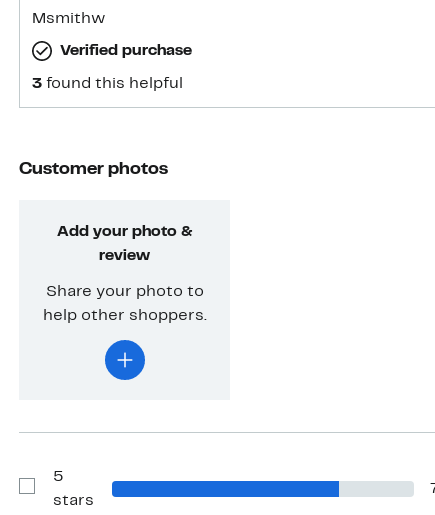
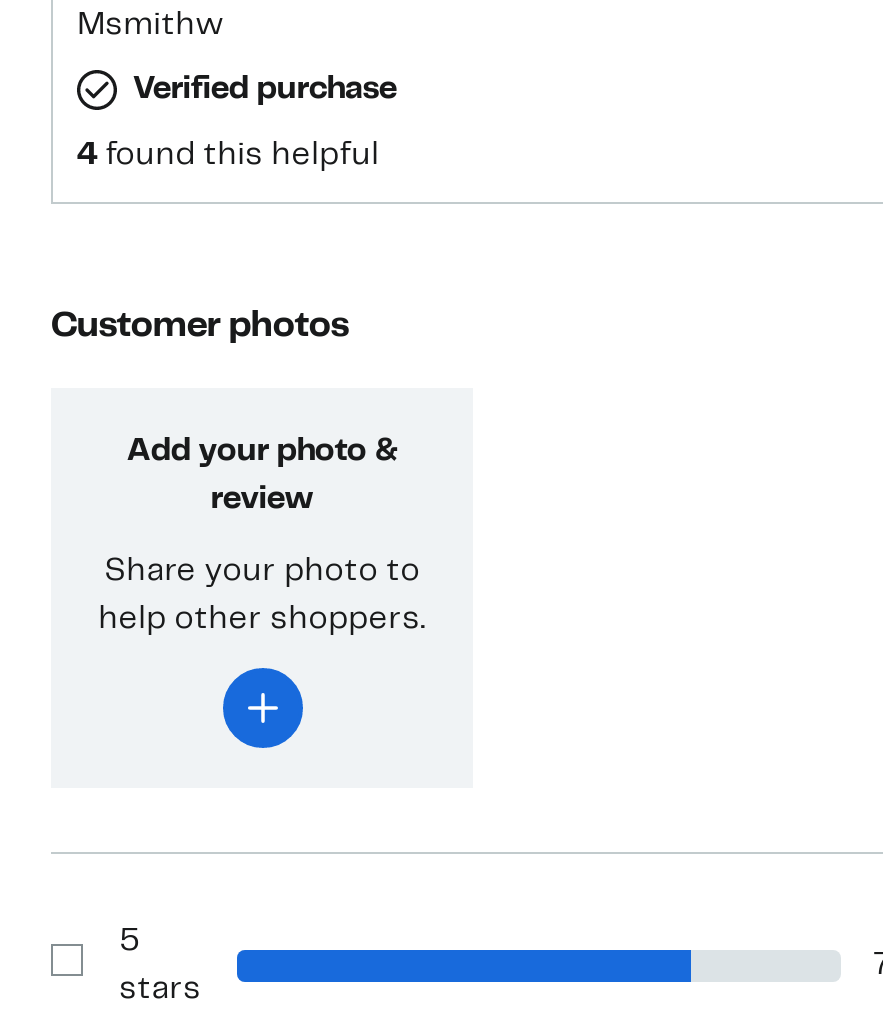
[32,77,183,91] 3 found this helpful -> [77,142,379,170] 4 found this helpful

